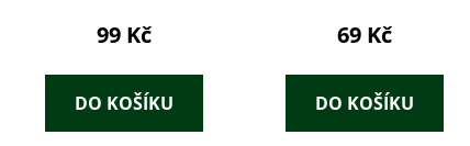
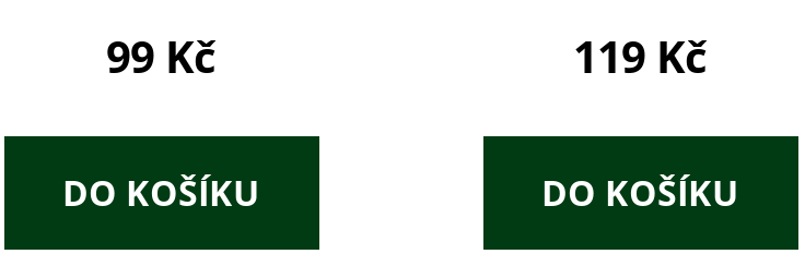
[337,20,391,50] 69 Kč -> [573,27,707,86] 119 Kč

